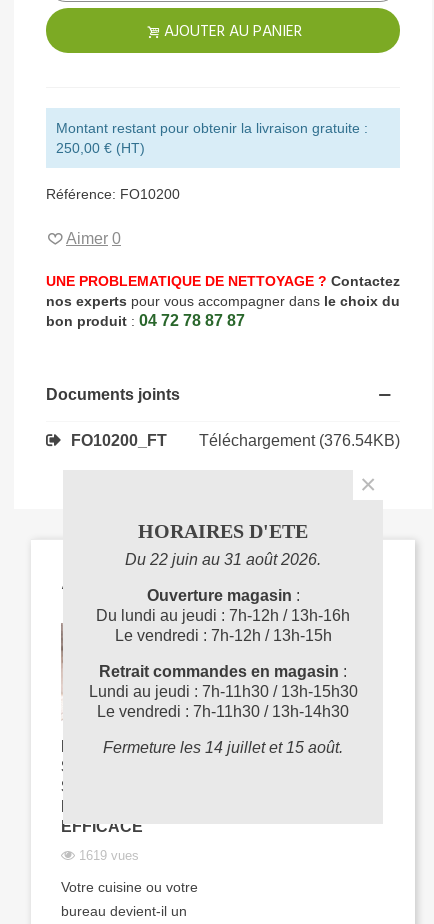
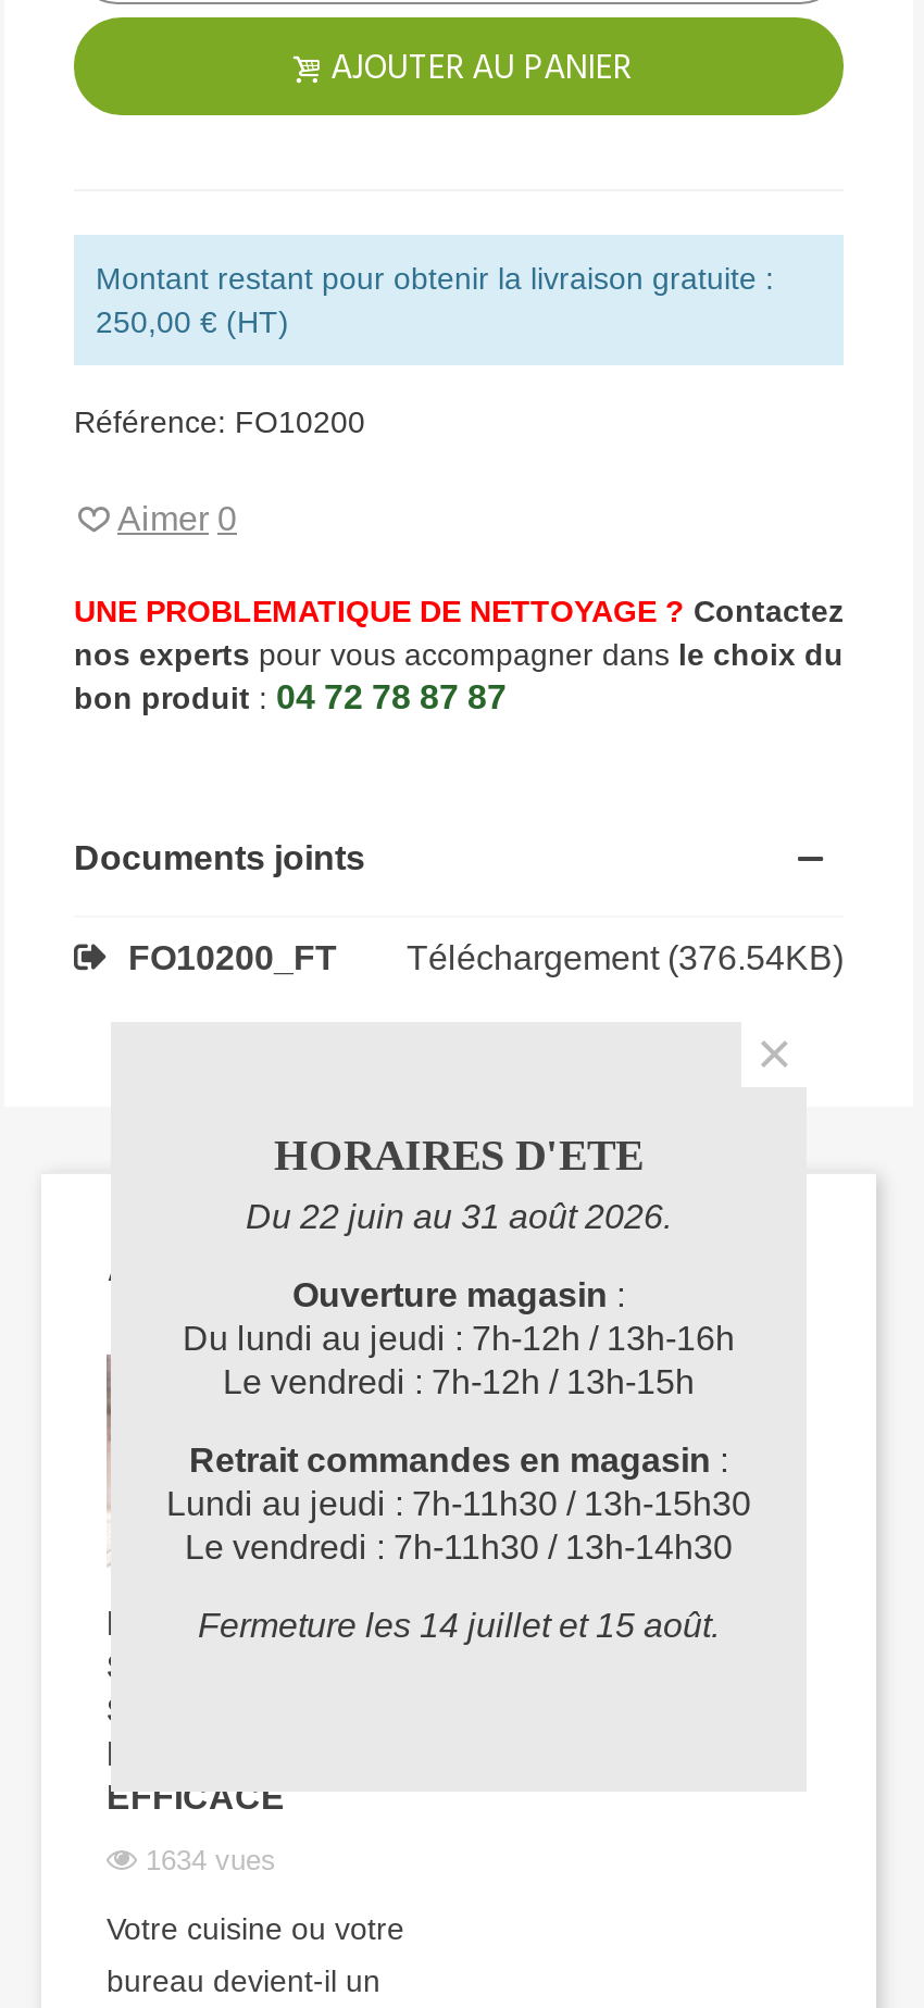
[79,848,139,863] 1619 vues -> [146,1844,276,1876] 1634 vues

